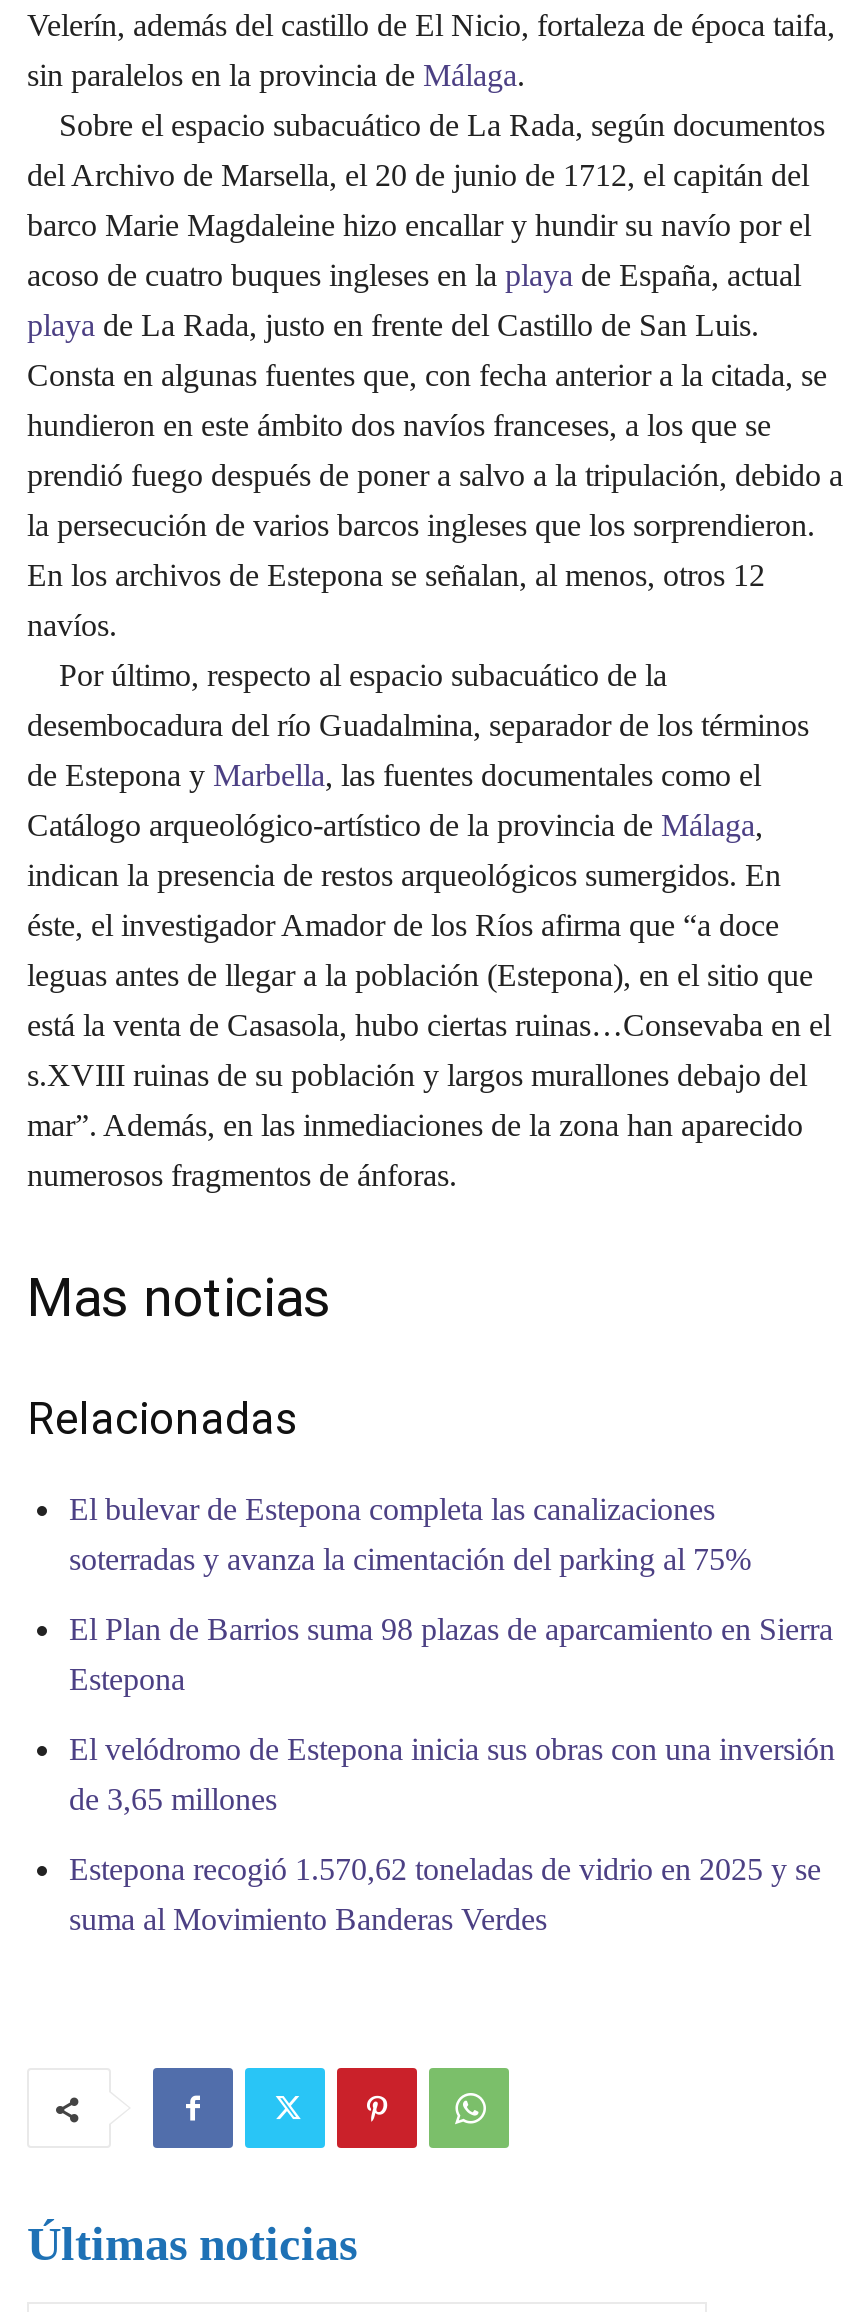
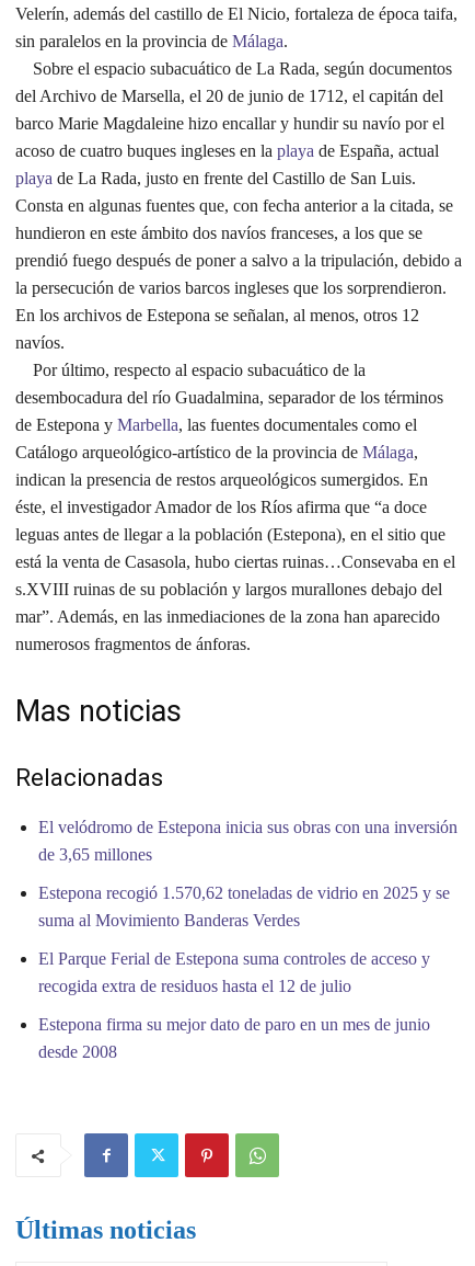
[69,1493,833,1697] El bulevar de Estepona completa las canalizaciones | soterradas y avanza la cimentación del parking al 75% | El Plan de Barrios suma 98 plazas de aparcamiento en Sierra | Estepona -> none
moved [69,1733,835,1937] -> [38,818,457,930]: El velódromo de Estepona inicia sus obras con una inversión | de 3,65 millones | Estepona recogió 1.570,62 toneladas de vidrio en 2025 y se | suma al Movimiento Banderas Verdes
none -> [38,950,430,1061] El Parque Ferial de Estepona suma controles de acceso y | recogida extra de residuos hasta el 12 de julio | Estepona firma su mejor dato de paro en un mes de junio | desde 2008

